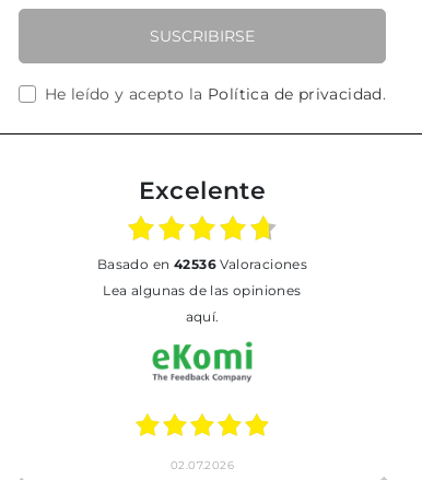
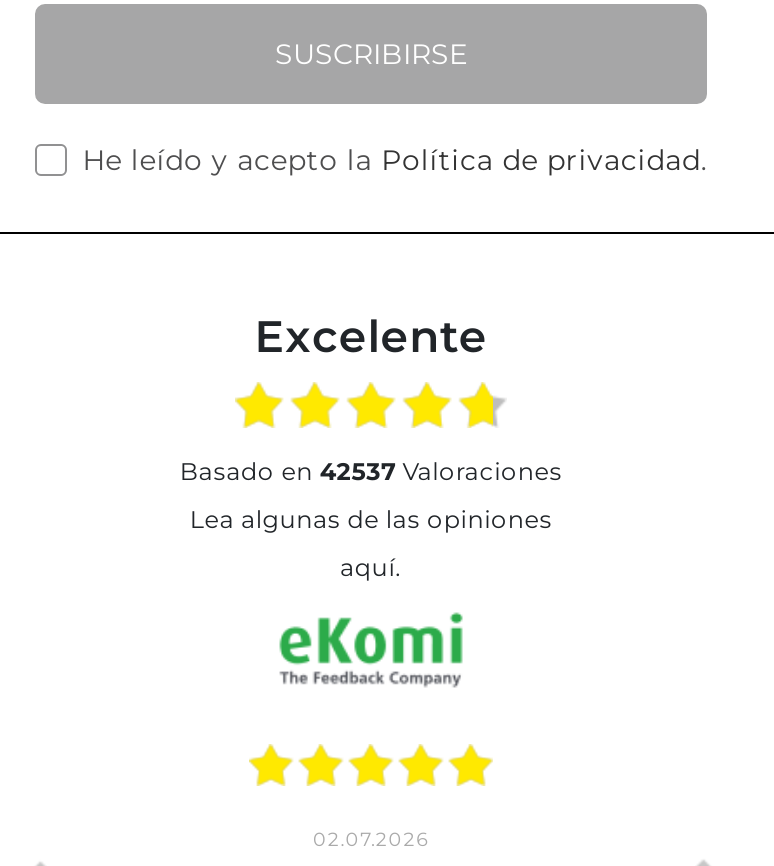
[107,256,307,272] basado en 42536 Valoraciones -> [199,455,562,485] basado en 42537 Valoraciones

